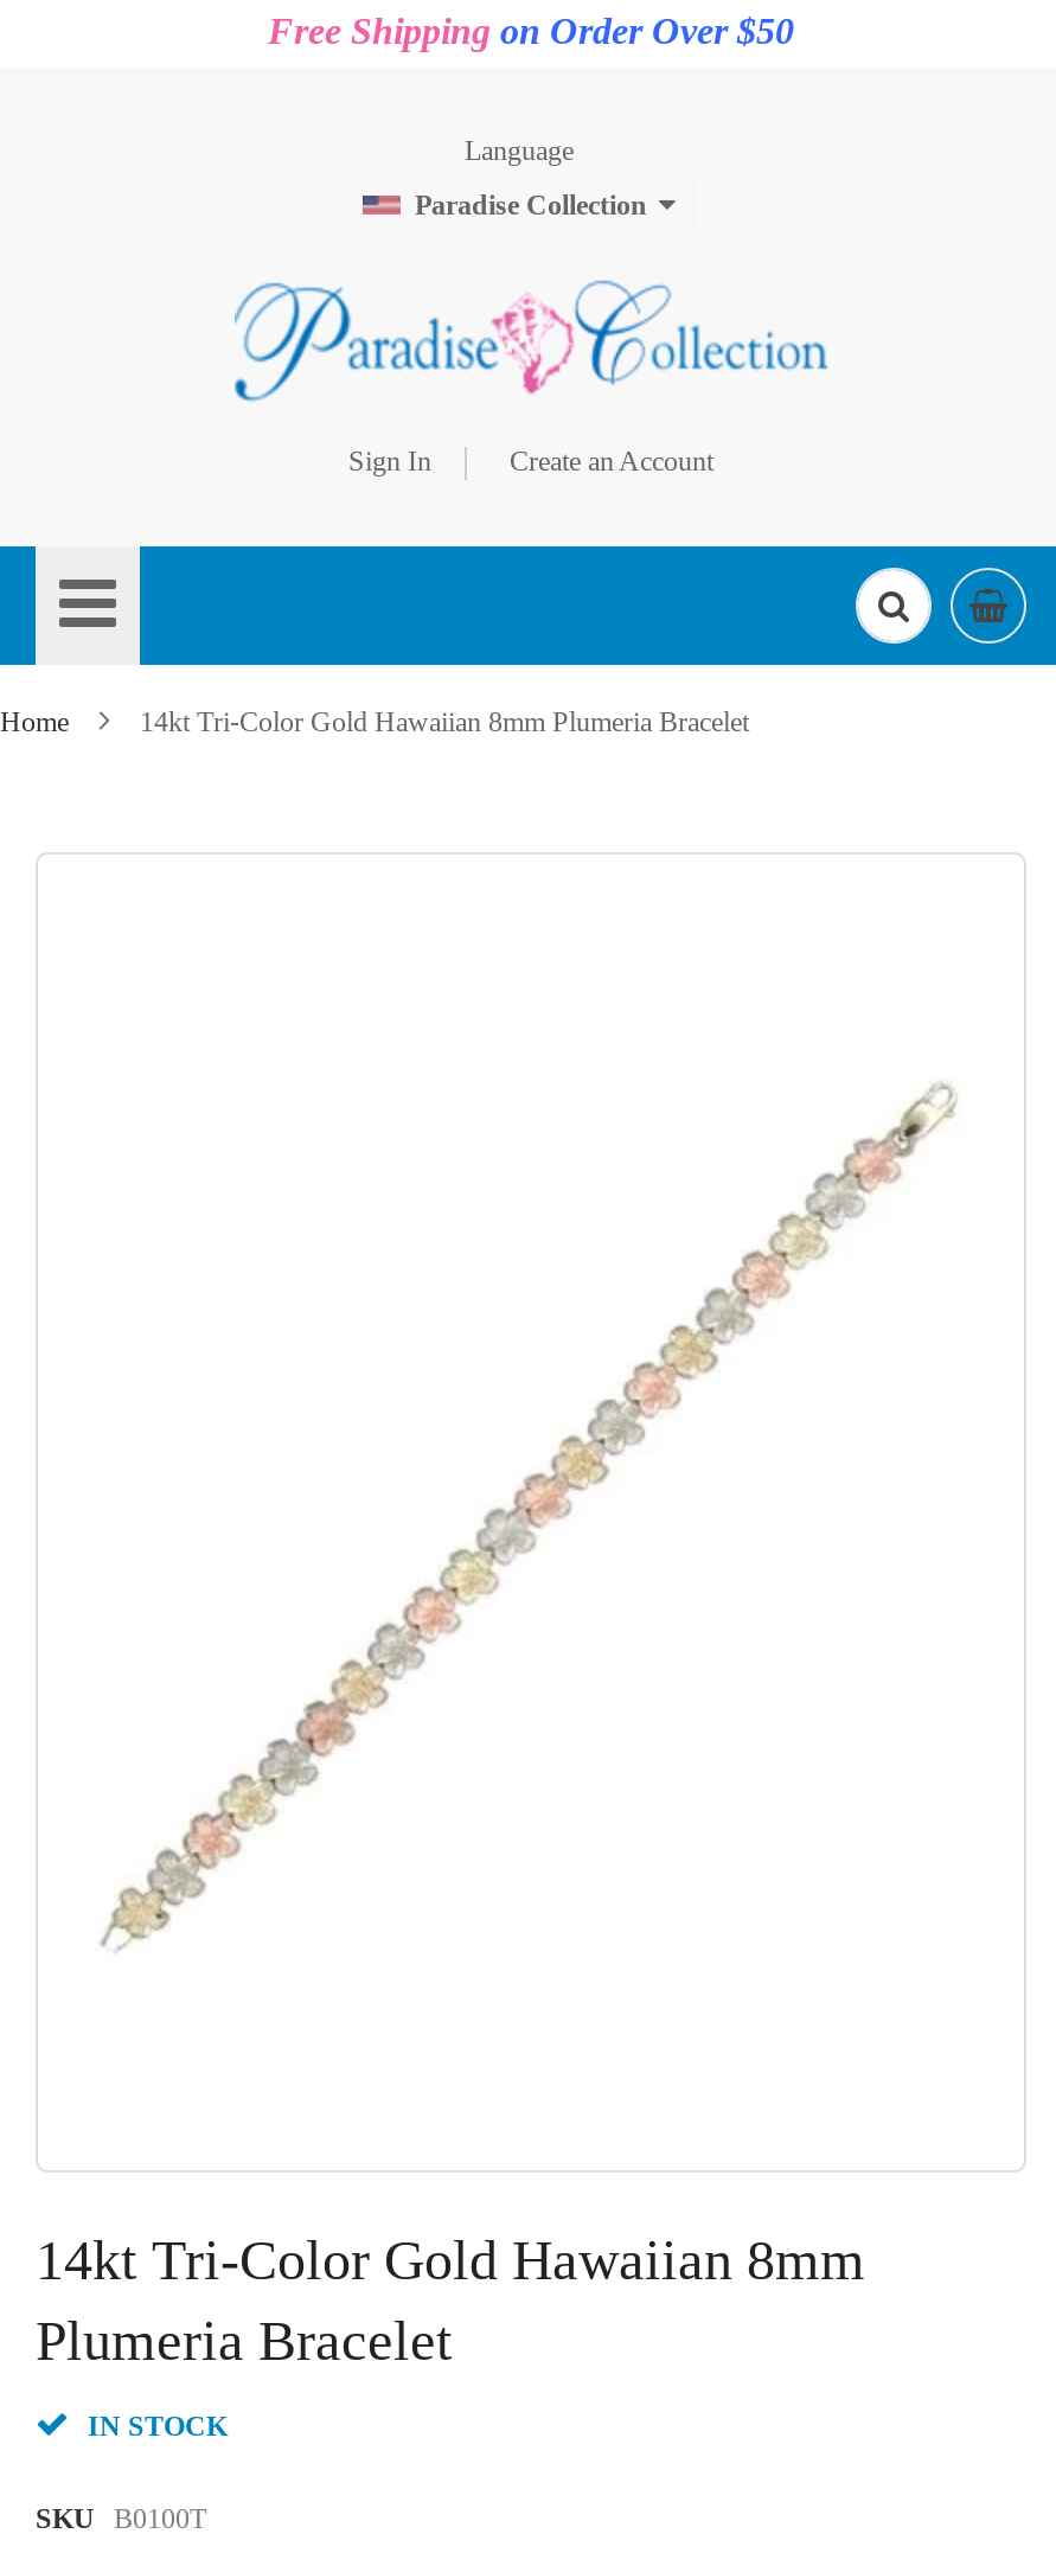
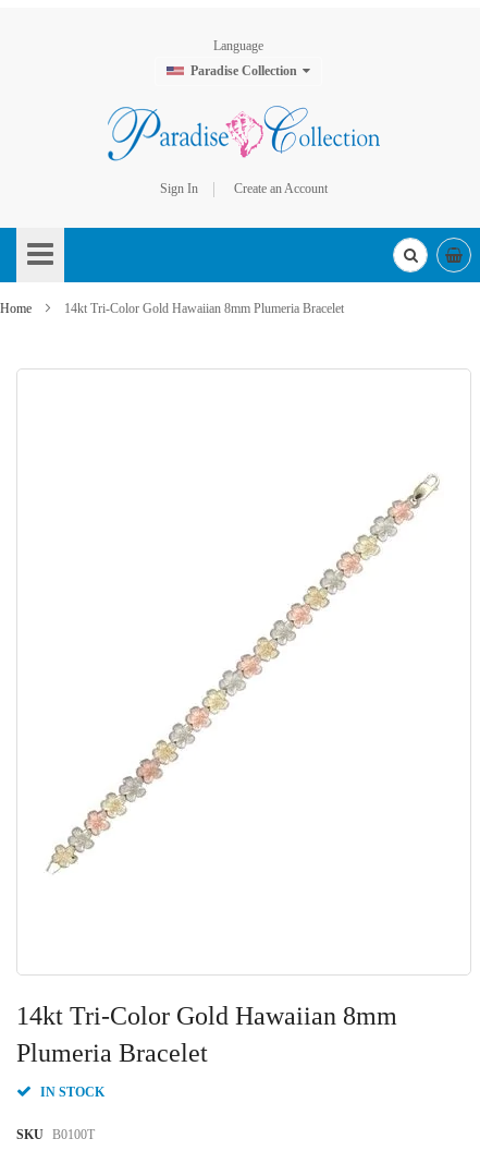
[268,11,794,51] Free Shipping on Order Over $50 -> none

